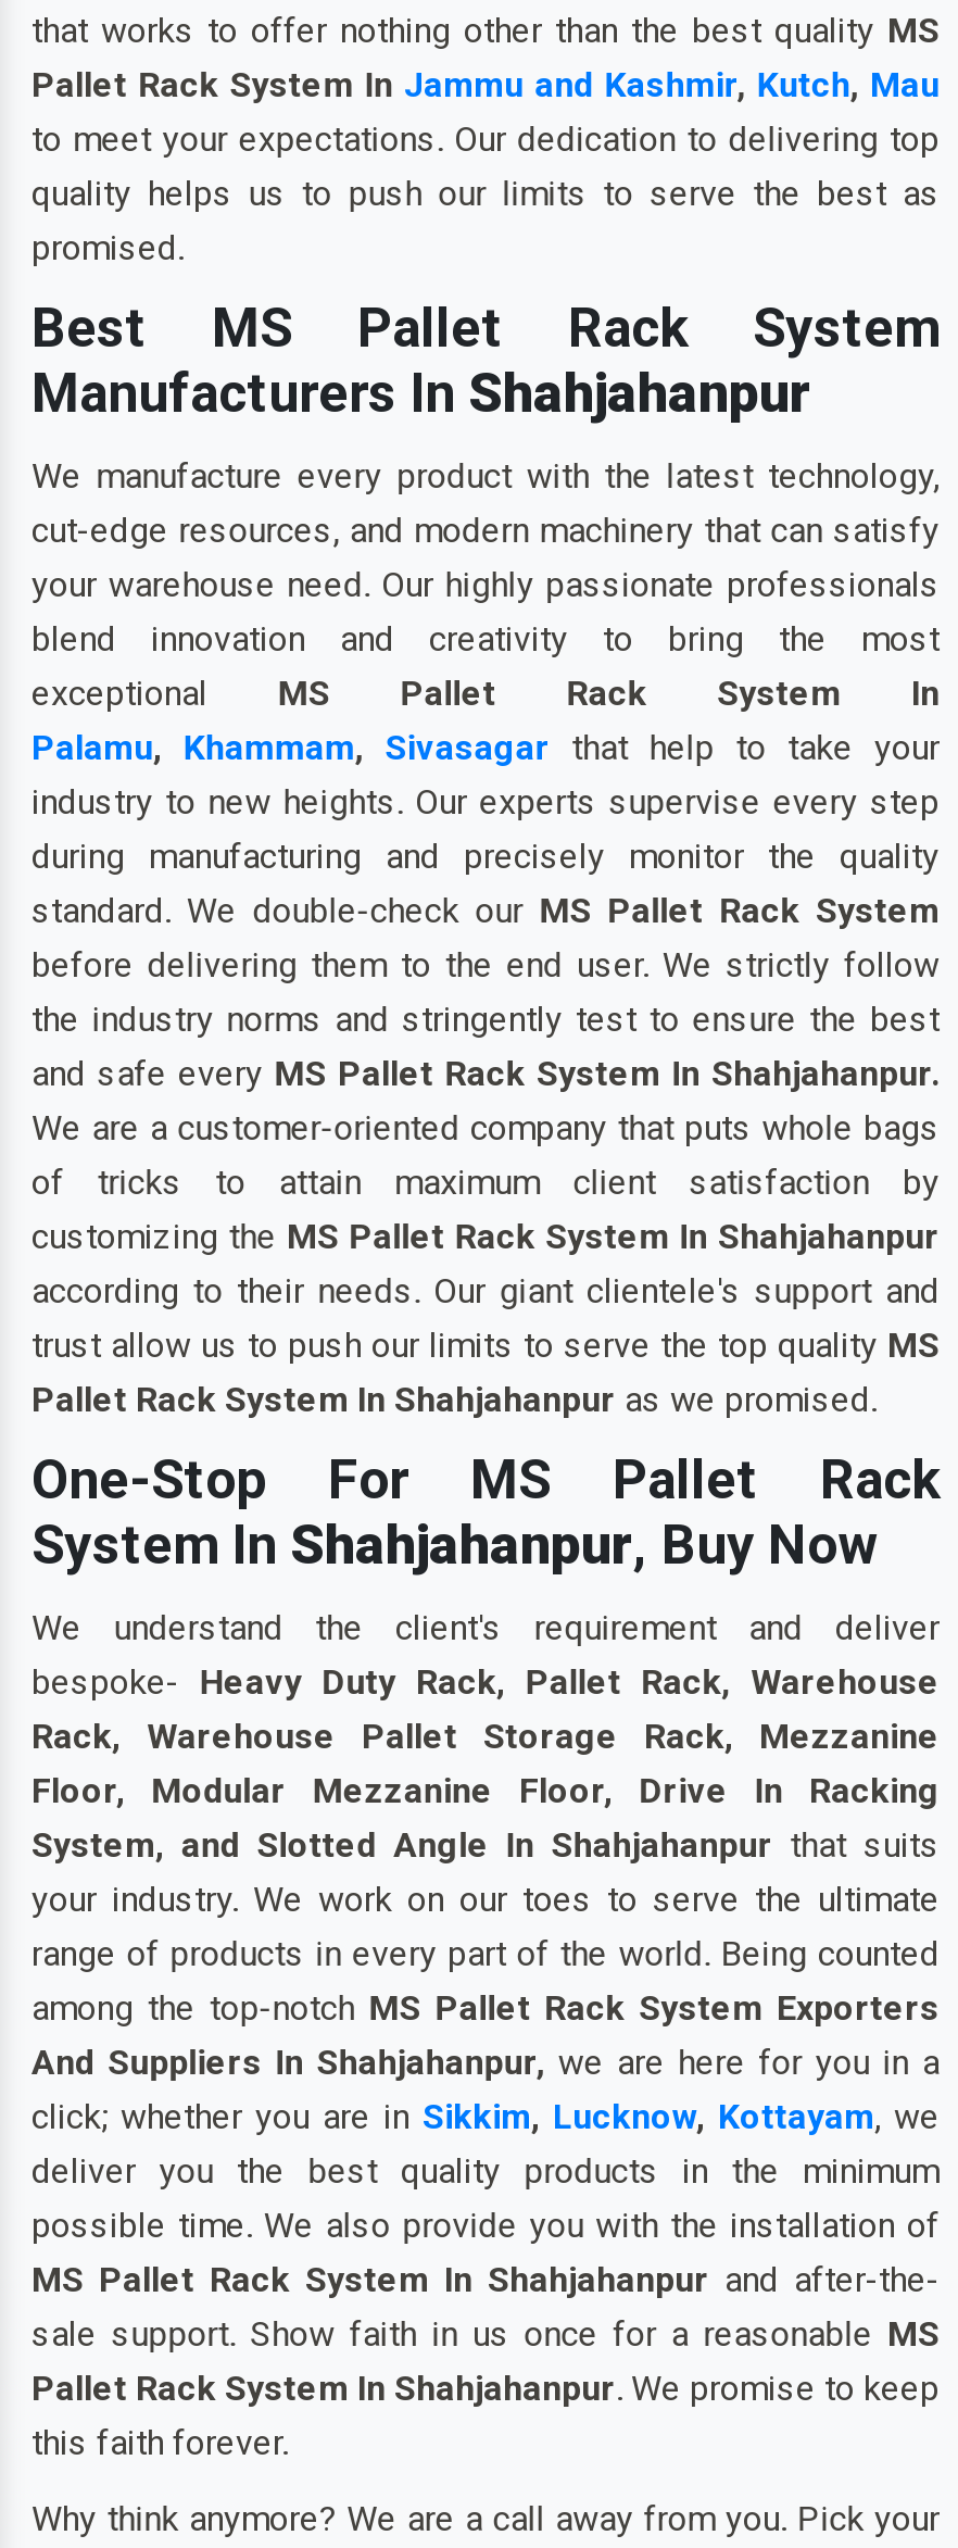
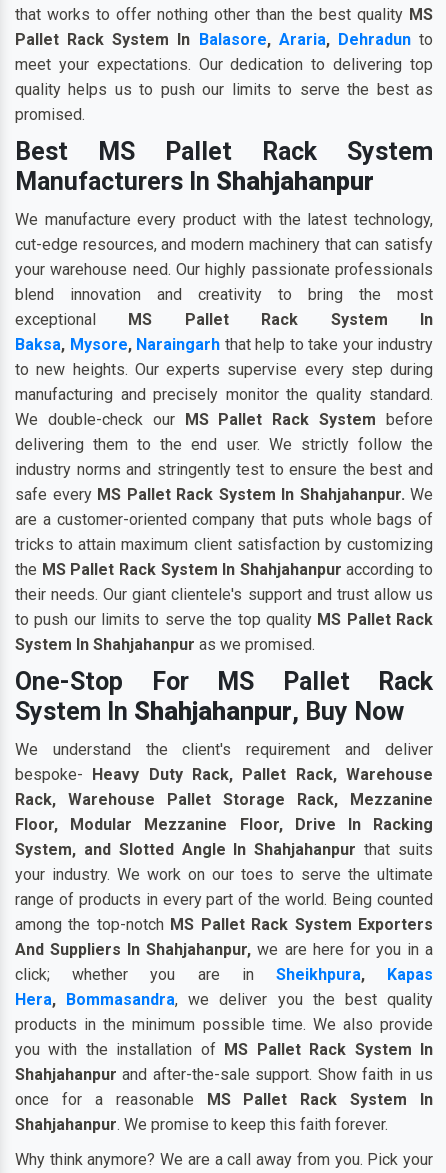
[31,64,940,160] Pallet Rack System In Jammu and Kashmir, Kutch, Mau | to meet your expectations. Our dedication to delivering top -> [15,30,433,74] Pallet Rack System In Balasore, Araria, Dehradun to | meet your expectations. Our dedication to delivering top
[31,727,940,1420] Palamu, Khammam, Sivasagar that help to take your | industry to new heights. Our experts supervise every step | during manufacturing and precisely monitor the quality | standard. We double-check our MS Pallet Rack System | before delivering them to the end user. We strictly follow | the industry norms and stringently test to ensure the best | and safe every MS Pallet Rack System In Shahjahanpur. | We are a customer-oriented company that puts whole bags | of tricks to attain maximum client satisfaction by | customizing the MS Pallet Rack System In Shahjahanpur | according to their needs. Our giant clientele's support and | trust allow us to push our limits to serve the top quality MS | Pallet Rack System In Shahjahanpur as we promised. -> [15,335,433,654] Baksa, Mysore, Naraingarh that help to take your industry | to new heights. Our experts supervise every step during | manufacturing and precisely monitor the quality standard. | We double-check our MS Pallet Rack System before | delivering them to the end user. We strictly follow the | industry norms and stringently test to ensure the best and | safe every MS Pallet Rack System In Shahjahanpur. We | are a customer-oriented company that puts whole bags of | tricks to attain maximum client satisfaction by customizing | the MS Pallet Rack System In Shahjahanpur according to | their needs. Our giant clientele's support and trust allow us | to push our limits to serve the top quality MS Pallet Rack | System In Shahjahanpur as we promised.
[31,2096,940,2463] click; whether you are in Sikkim, Lucknow, Kottayam, we | deliver you the best quality products in the minimum | possible time. We also provide you with the installation of | MS Pallet Rack System In Shahjahanpur and after-the- | sale support. Show faith in us once for a reasonable MS | Pallet Rack System In Shahjahanpur. We promise to keep | this faith forever. -> [15,965,433,1134] click; whether you are in Sheikhpura, Kapas | Hera, Bommasandra, we deliver you the best quality | products in the minimum possible time. We also provide | you with the installation of MS Pallet Rack System In | Shahjahanpur and after-the-sale support. Show faith in us | once for a reasonable MS Pallet Rack System In | Shahjahanpur. We promise to keep this faith forever.

